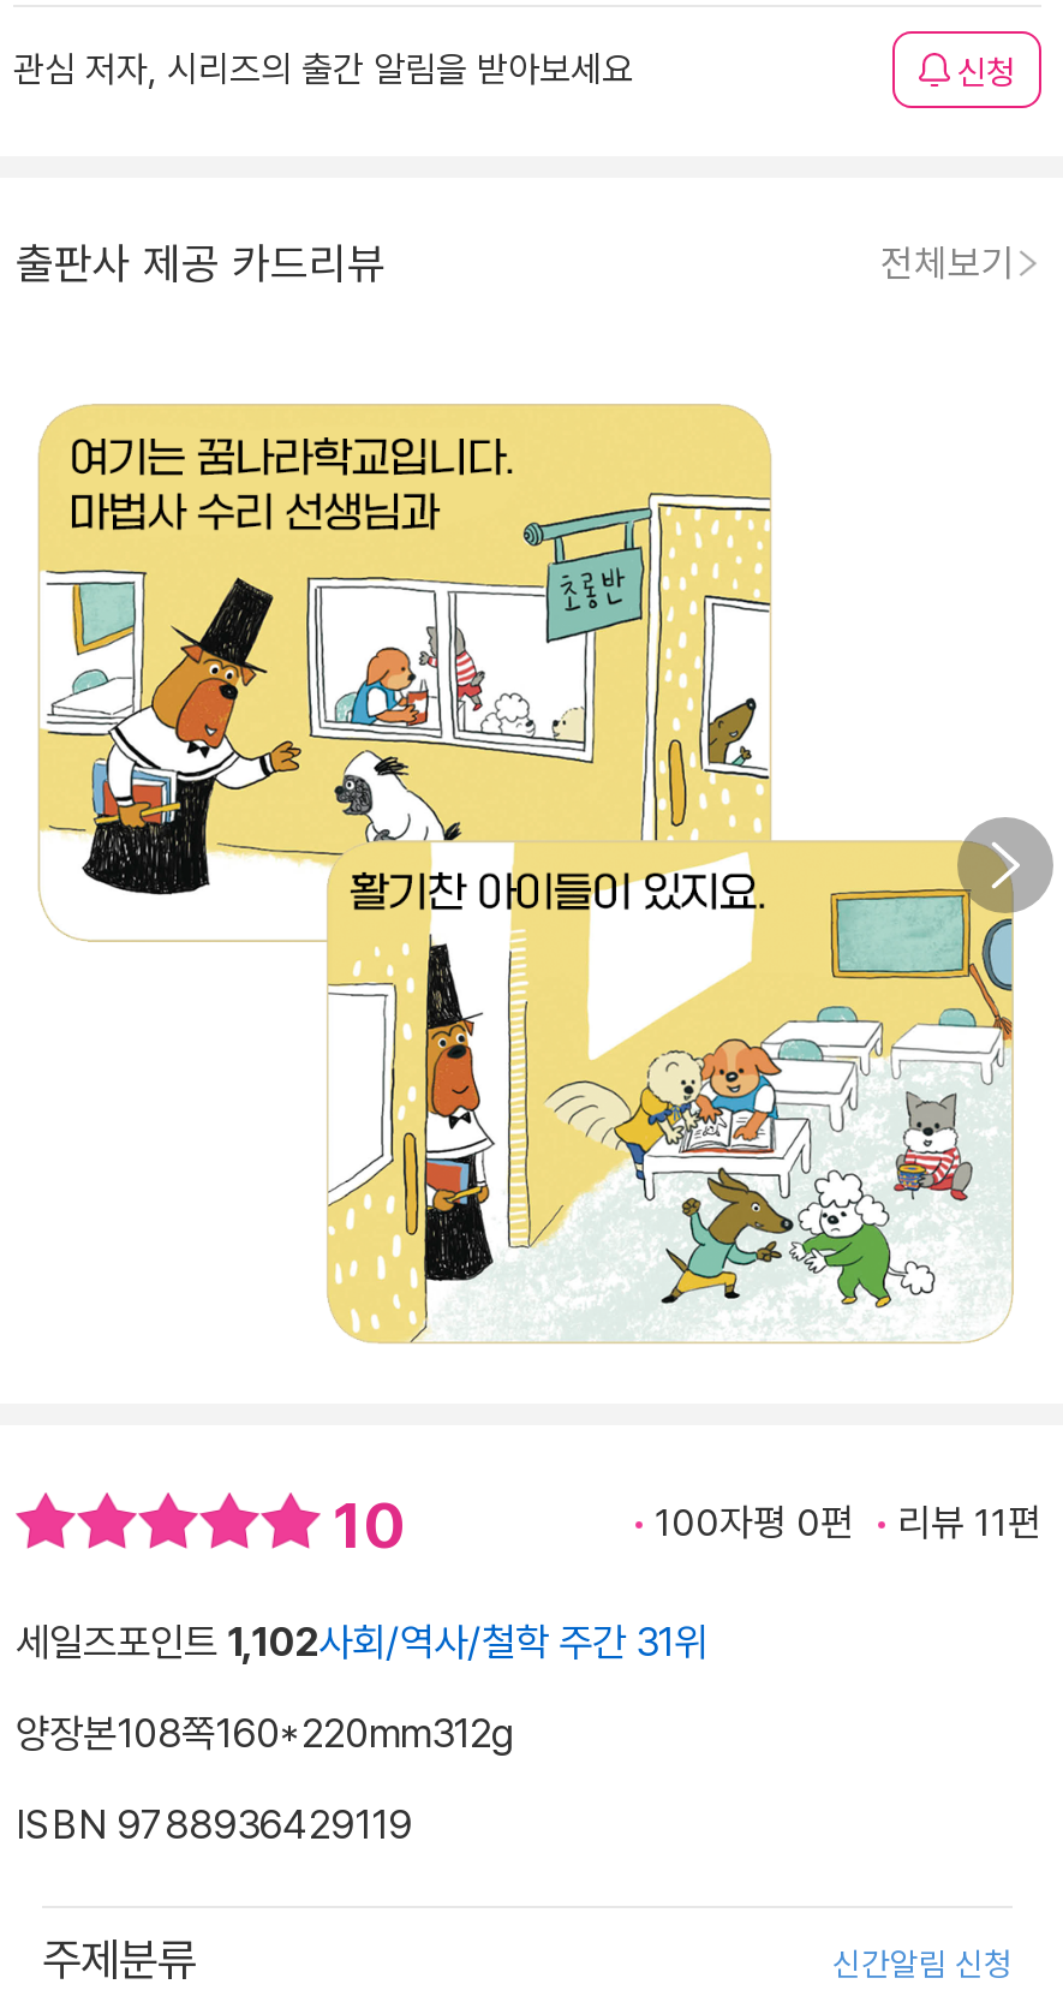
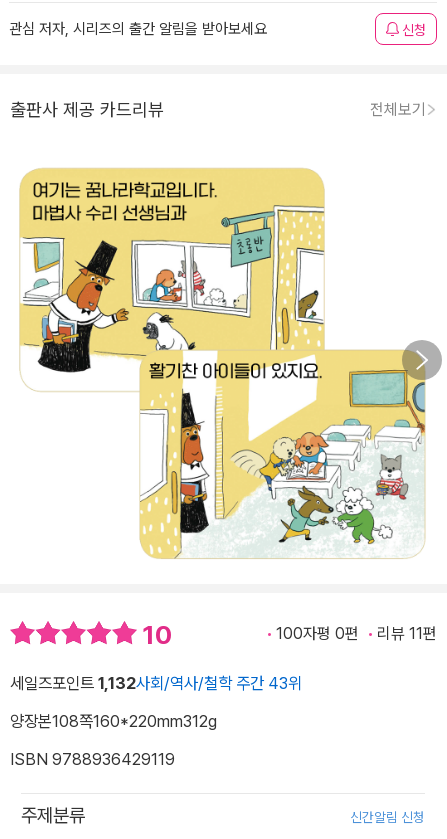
[16,1618,707,1666] 세일즈포인트 1,102사회/역사/철학 주간 31위 -> [10,673,302,693] 세일즈포인트 1,132사회/역사/철학 주간 43위

